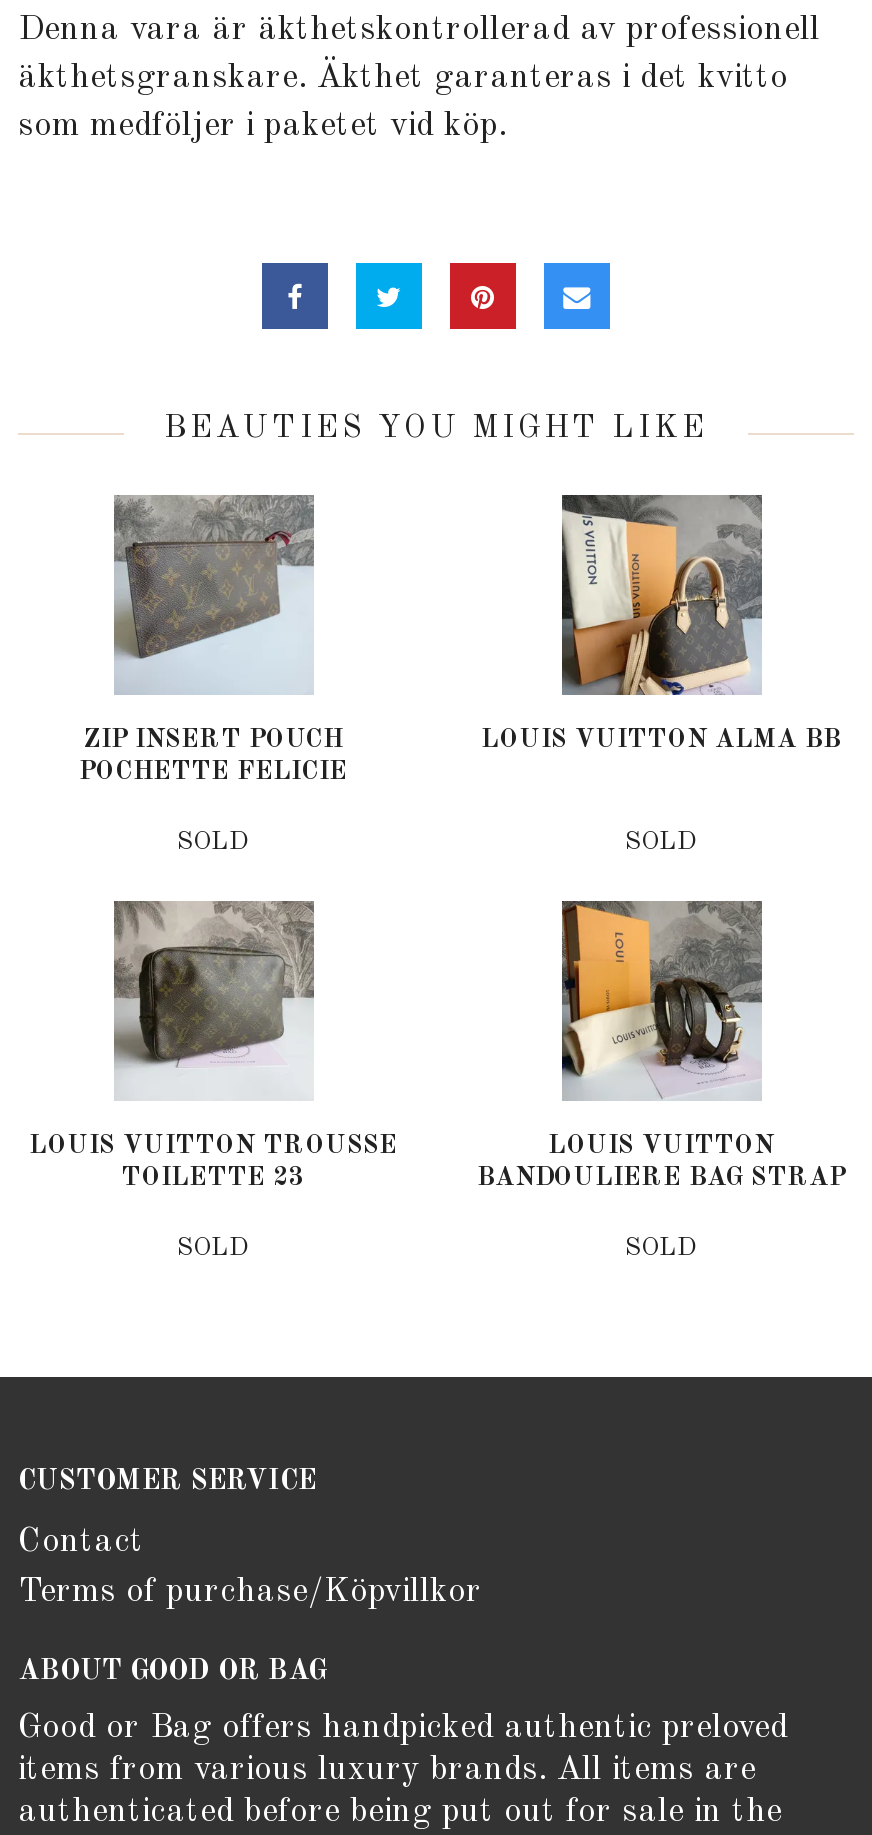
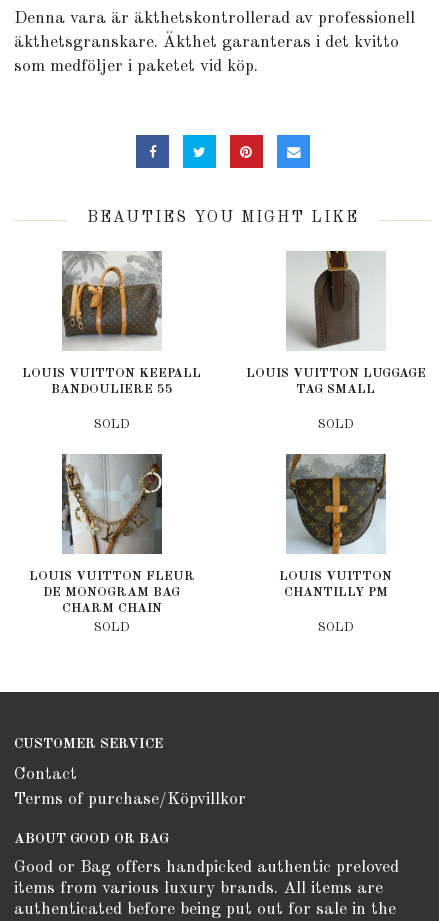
[79,495,347,785] [image] | ZIP INSERT POUCH | POCHETTE FELICIE -> [22,252,201,396] [image] | LOUIS VUITTON KEEPALL | BANDOULIERE 55
[481,493,841,753] [image] | LOUIS VUITTON ALMA BB -> [245,250,425,396] [image] | LOUIS VUITTON LUGGAGE | TAG SMALL
[29,901,397,1191] [image] | LOUIS VUITTON TROUSSE | TOILETTE 23 -> [28,454,194,615] [image] | LOUIS VUITTON FLEUR | DE MONOGRAM BAG | CHARM CHAIN
[477,901,845,1191] [image] | BANDOULIERE BAG STRAP -> [283,454,387,599] [image] | CHANTILLY PM

